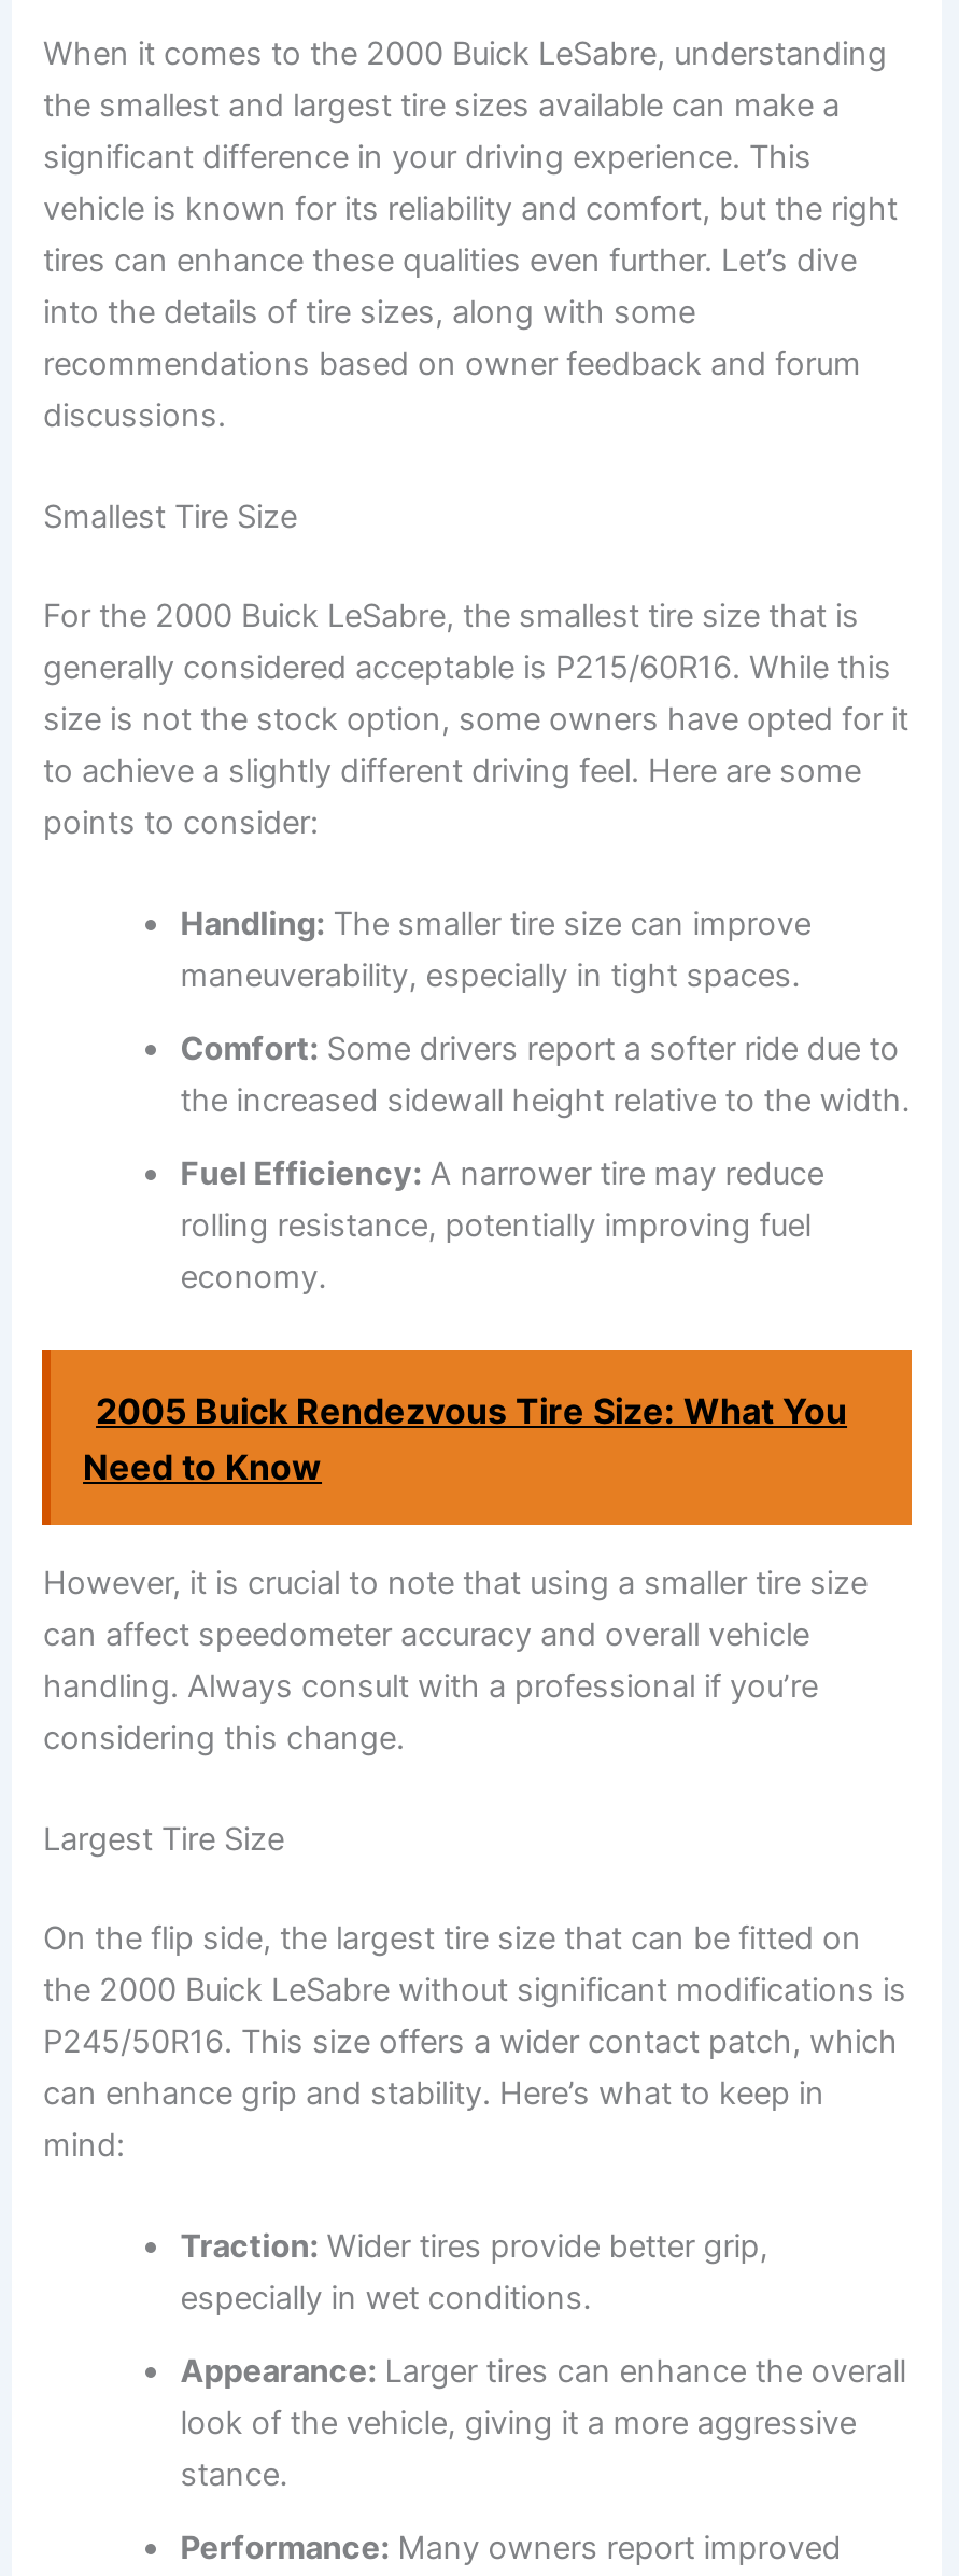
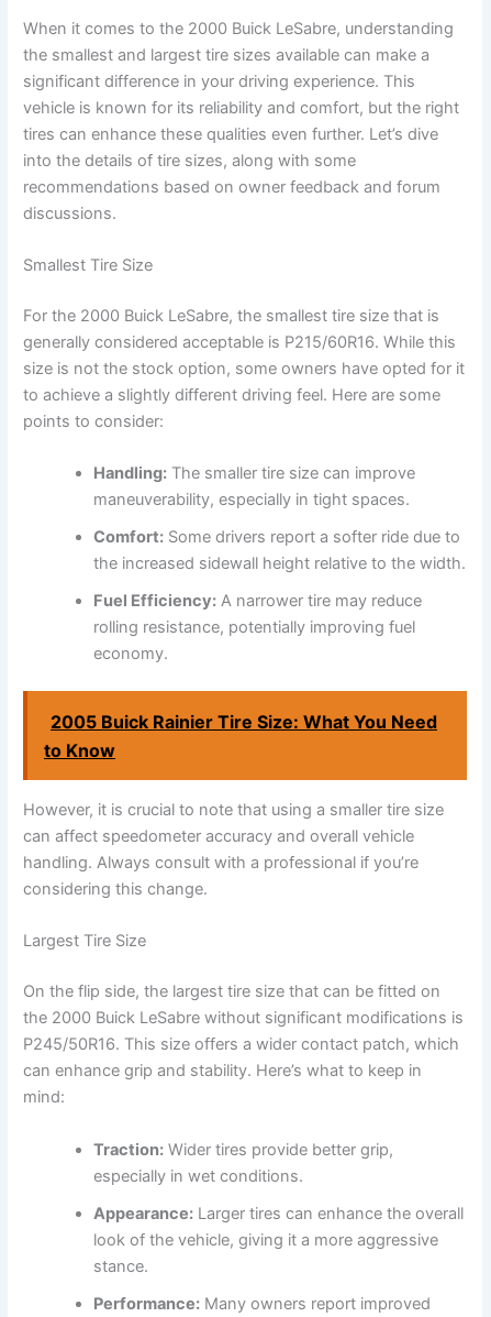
[83,1389,847,1488] 2005 Buick Rendezvous Tire Size: What You | Need to Know -> [44,711,437,761] 2005 Buick Rainier Tire Size: What You Need | to Know

